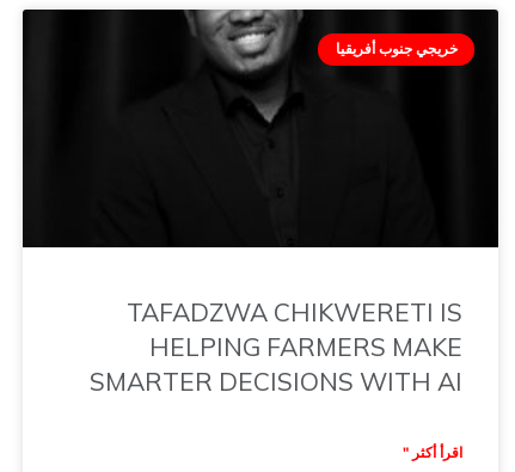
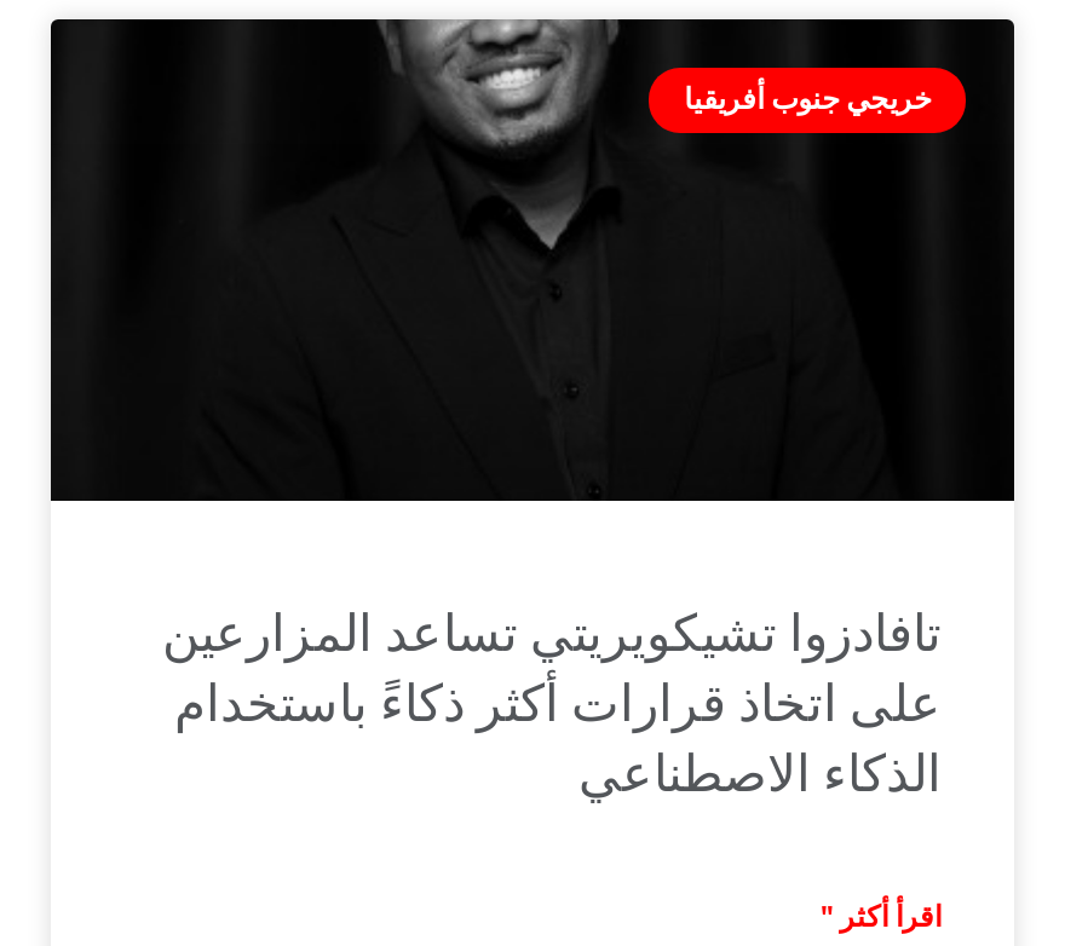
[90,297,462,397] TAFADZWA CHIKWERETI IS | HELPING FARMERS MAKE | SMARTER DECISIONS WITH AI -> [162,601,942,804] تافادزوا تشيكويريتي تساعد المزارعين | على اتخاذ قرارات أكثر ذكاءً باستخدام | الذكاء الاصطناعي

